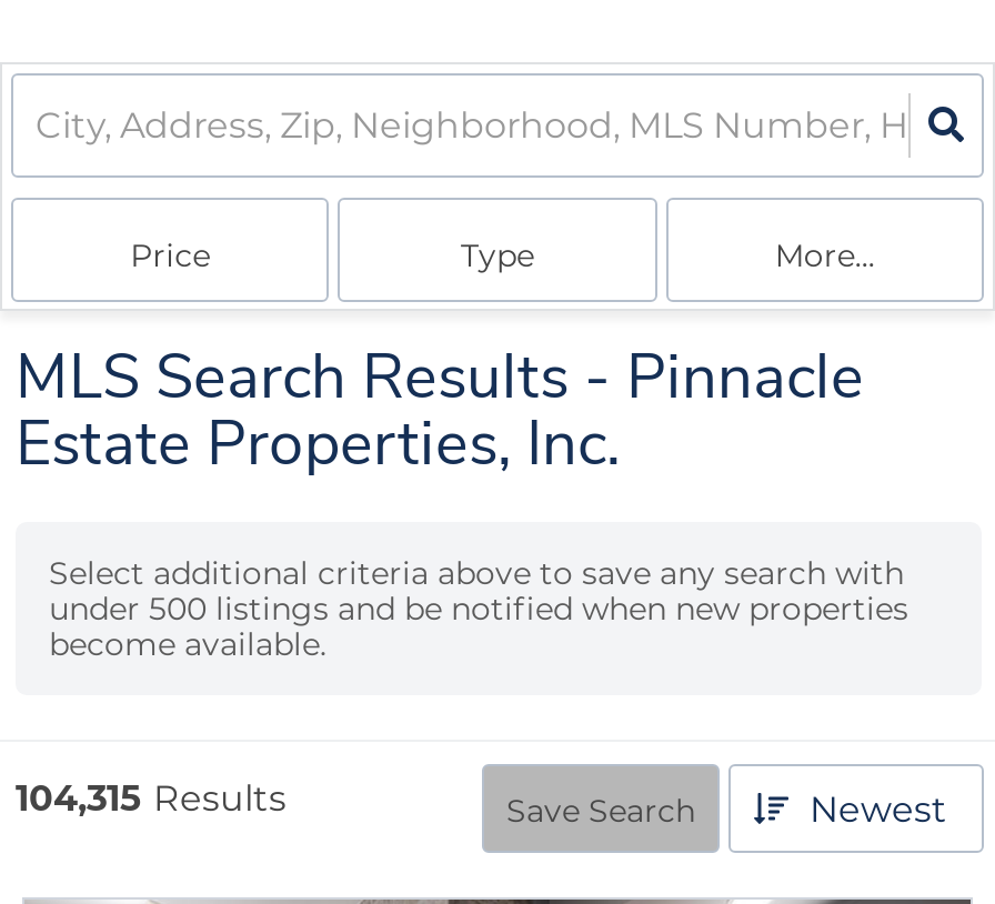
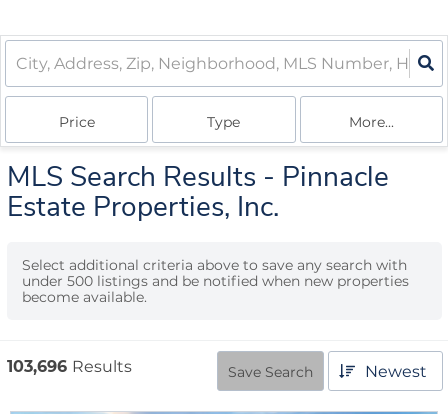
[16,777,287,820] 104,315 Results -> [7,357,132,376] 103,696 Results

